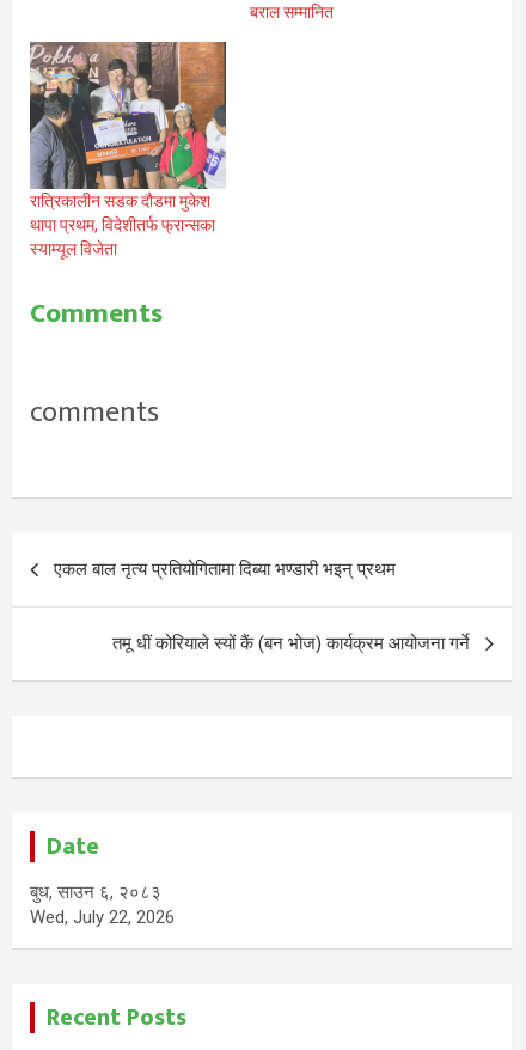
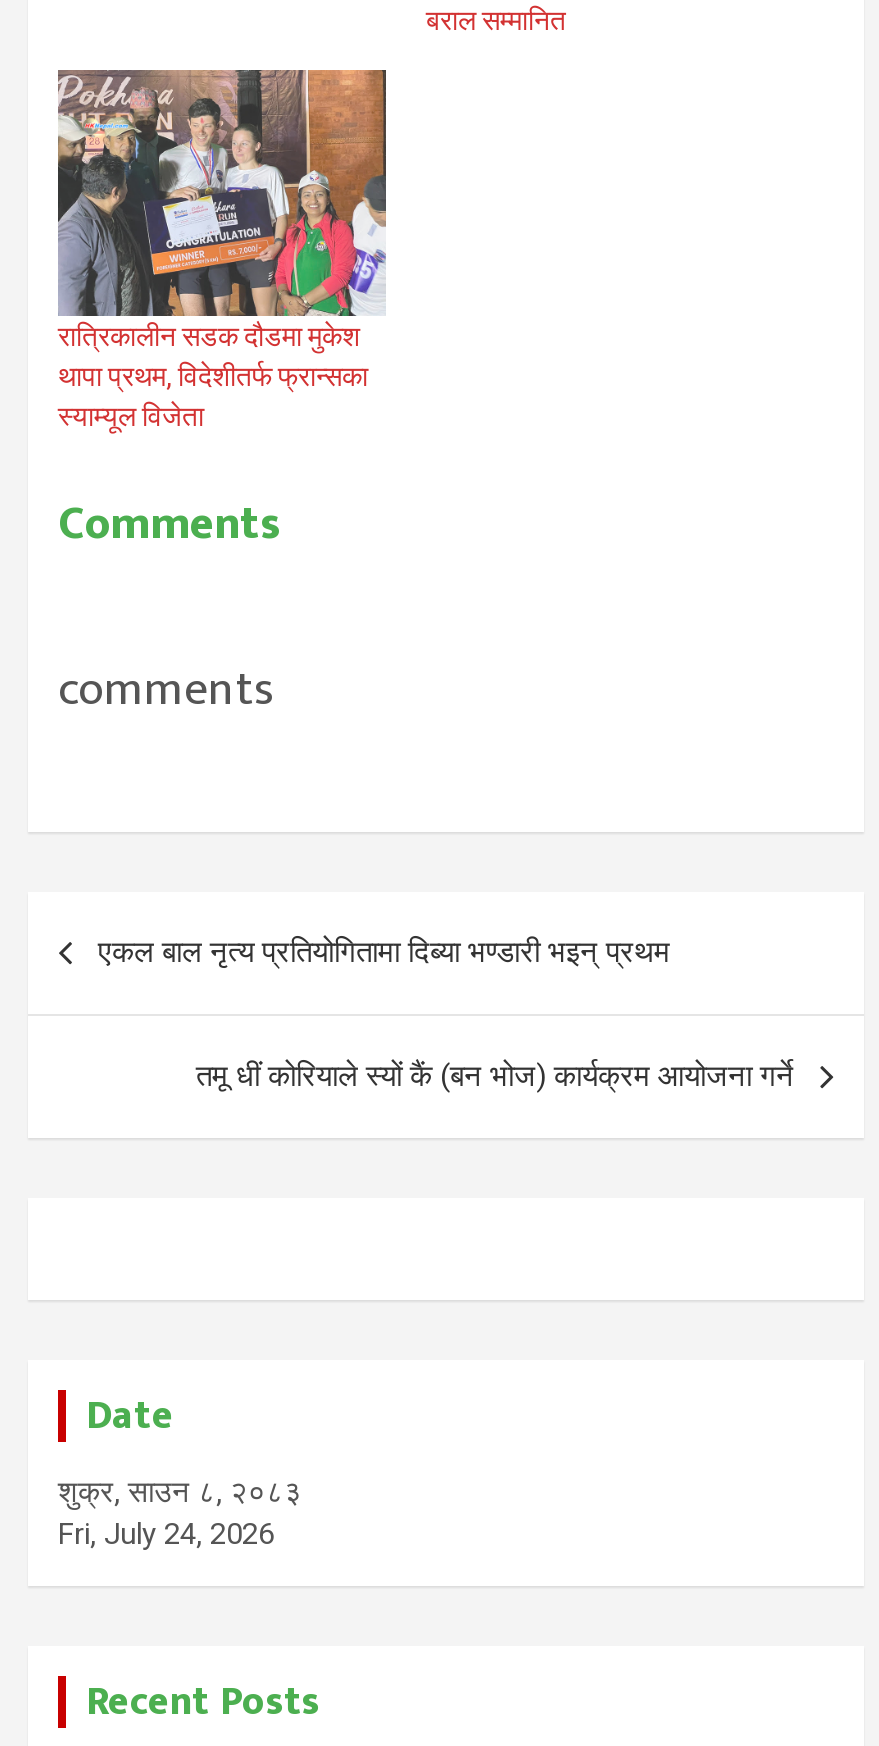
[30,882,161,903] बुध, साउन ६, २०८३ -> [58,1475,302,1511] शुक्र, साउन ८, २०८३
[30,907,175,928] Wed, July 22, 2026 -> [58,1517,274,1553] Fri, July 24, 2026

